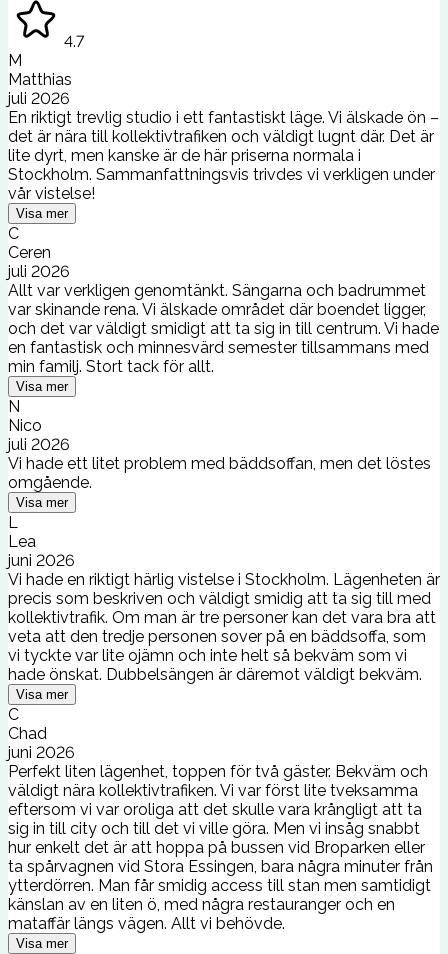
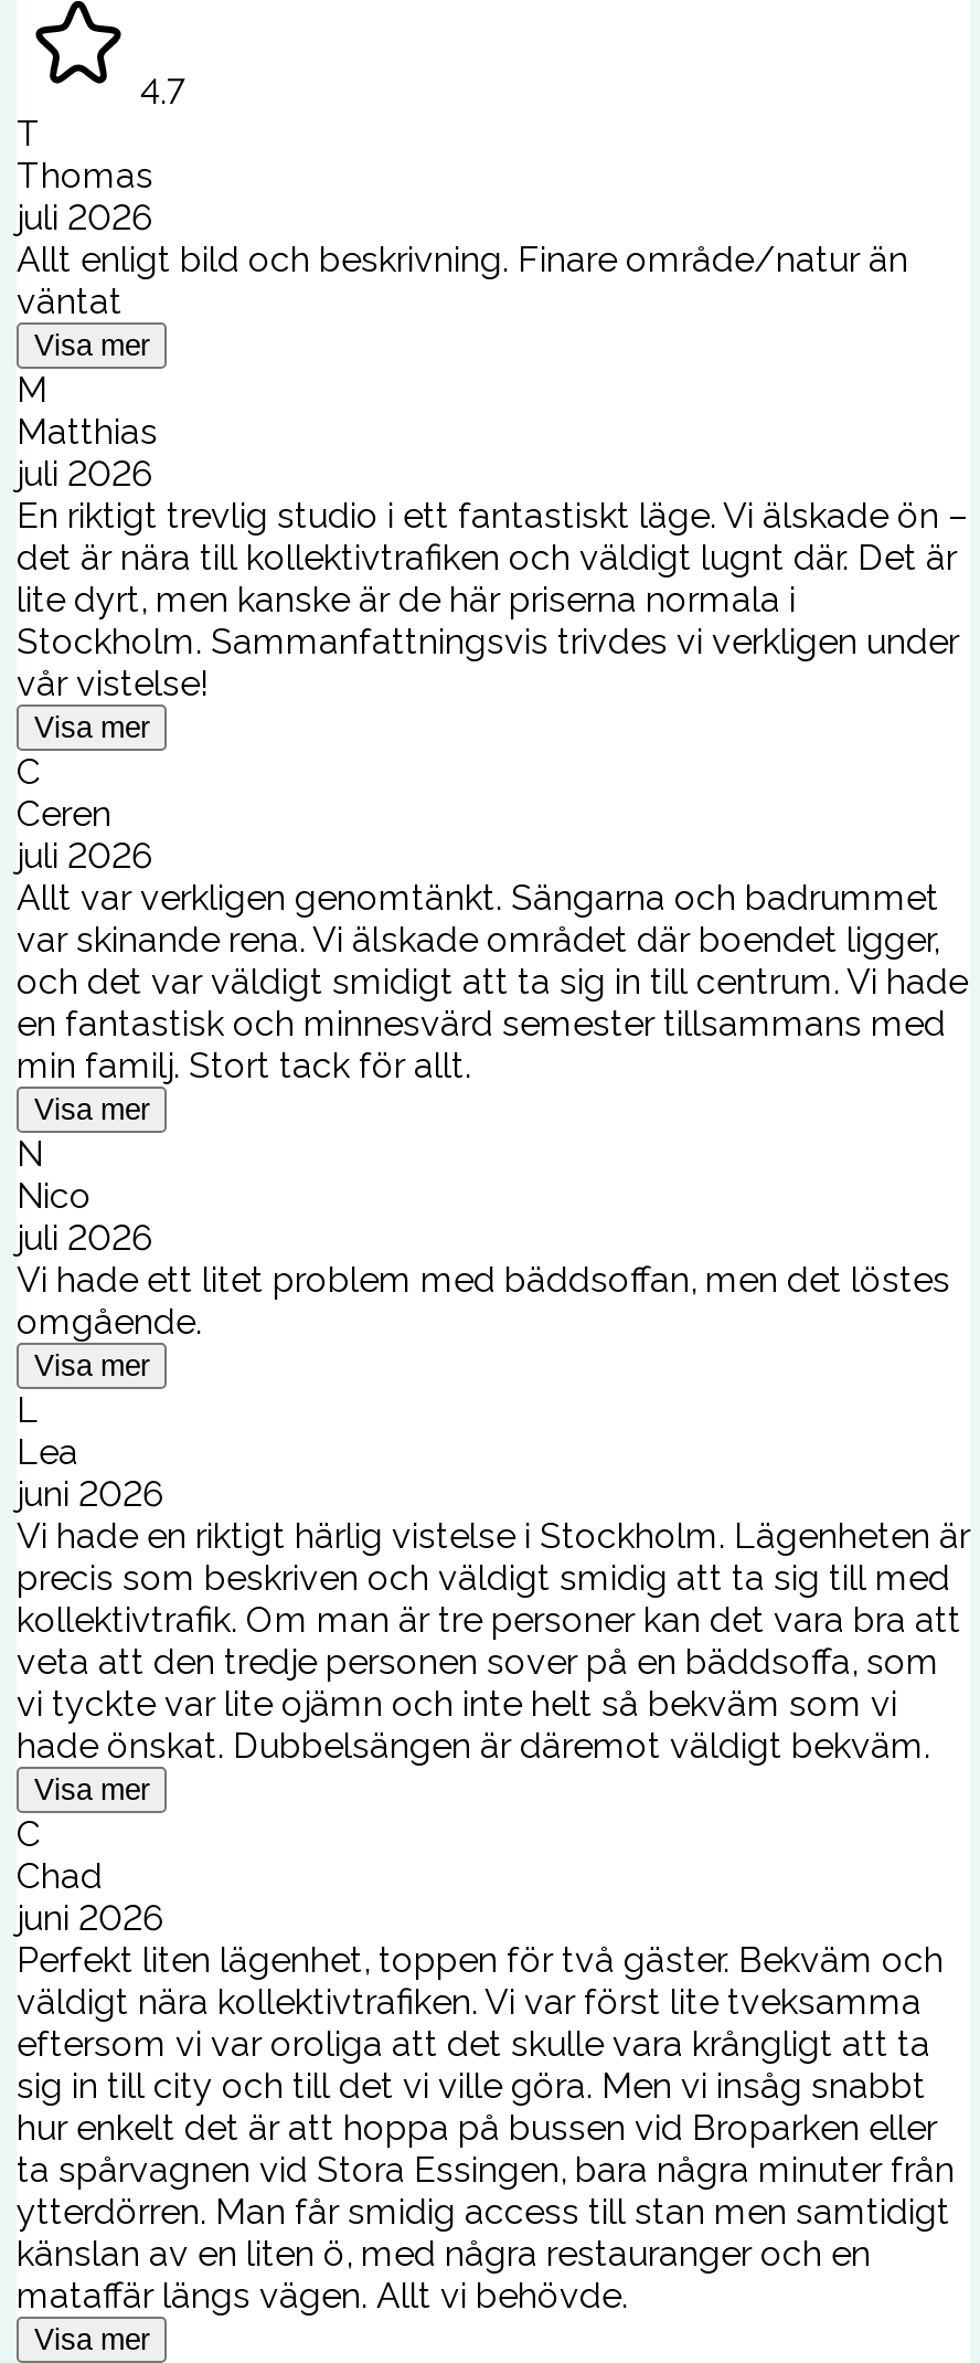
none -> [17,112,908,361] T | Thomas | juli 2026 | Allt enligt bild och beskrivning. Finare område/natur än | väntat | Visa mer

